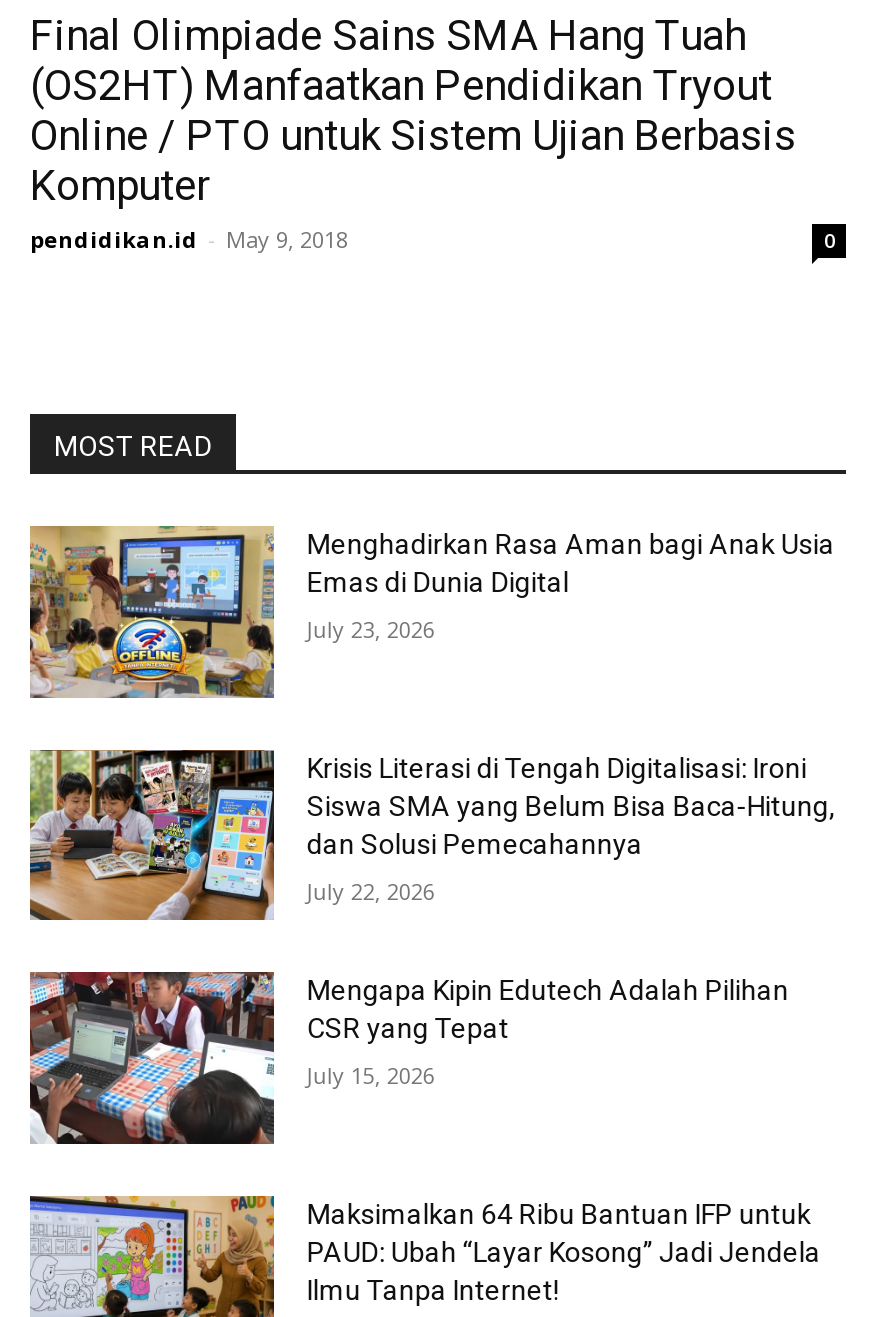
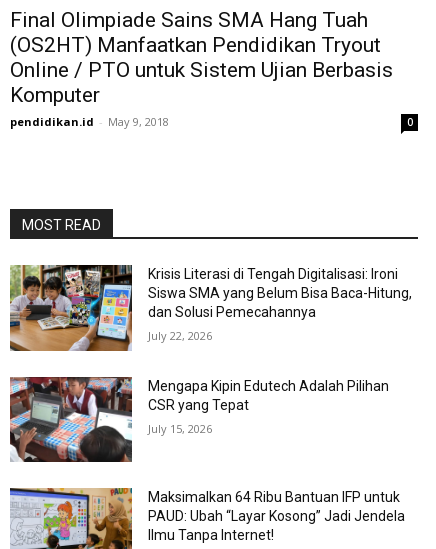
[28,524,835,698] [image] | Menghadirkan Rasa Aman bagi Anak Usia | Emas di Dunia Digital | July 23, 2026 -> none

